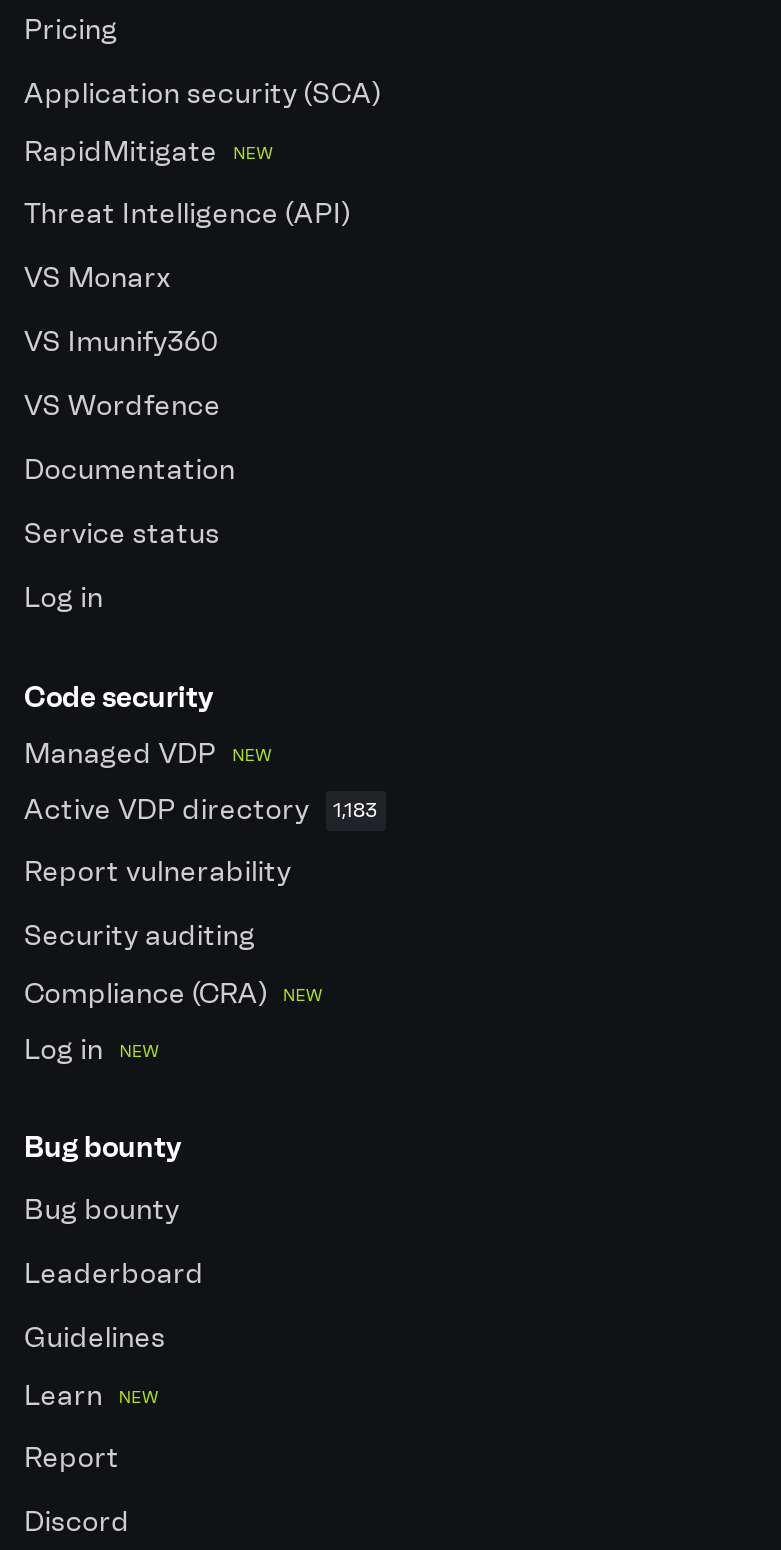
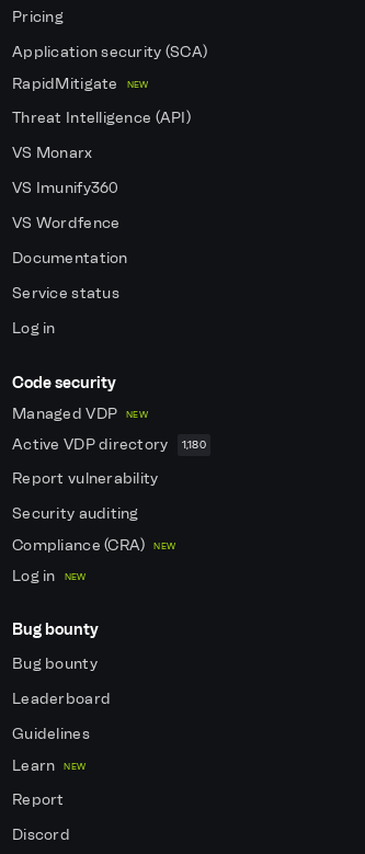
[24,793,378,827] Active VDP directory 1,183 -> [12,435,206,454] Active VDP directory 1,180

